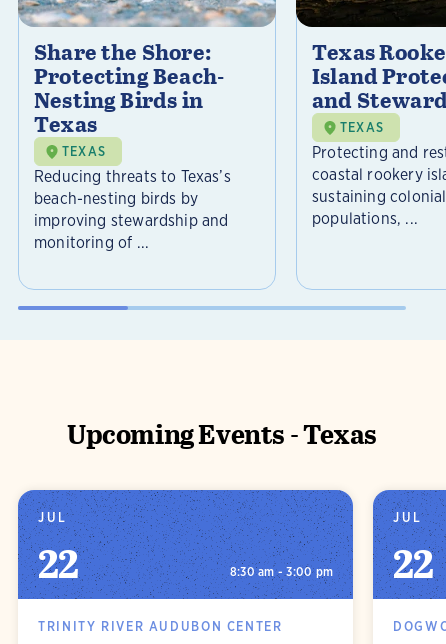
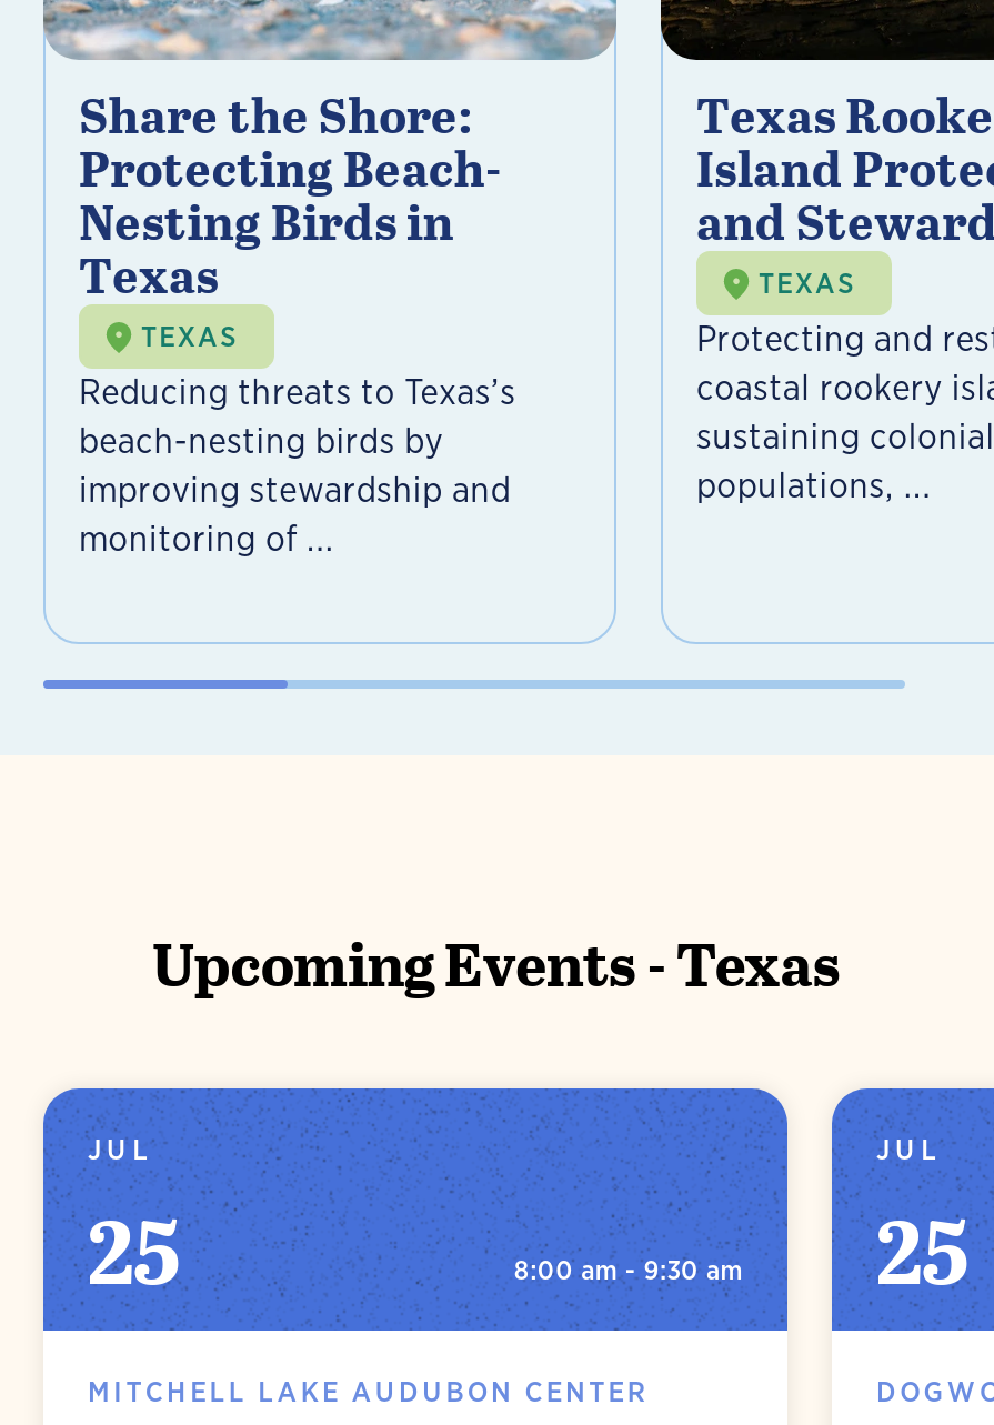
[38,534,333,594] 22 | 8:30 am - 3:00 pm -> [88,1186,743,1319] 25 | 8:00 am - 9:30 am
[393,534,434,594] 22 -> [876,1186,969,1319] 25
[38,619,282,634] TRINITY RIVER AUDUBON CENTER -> [88,1375,649,1408] MITCHELL LAKE AUDUBON CENTER

